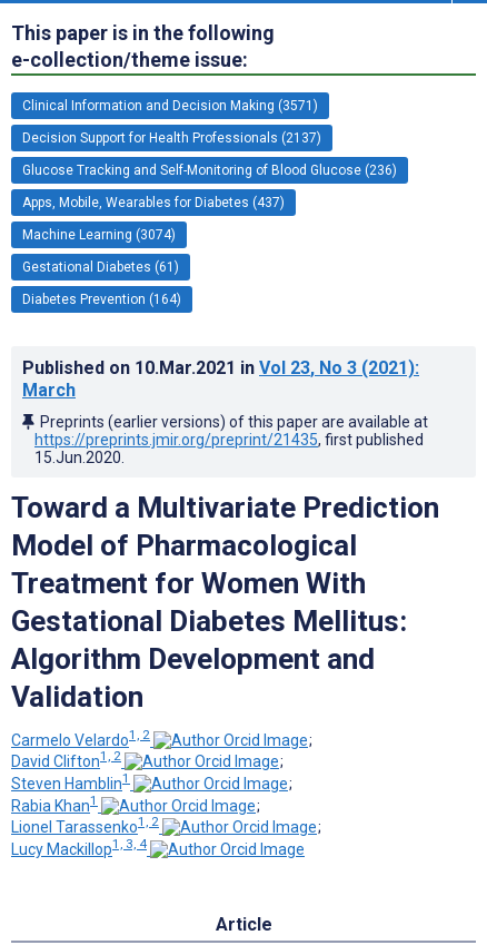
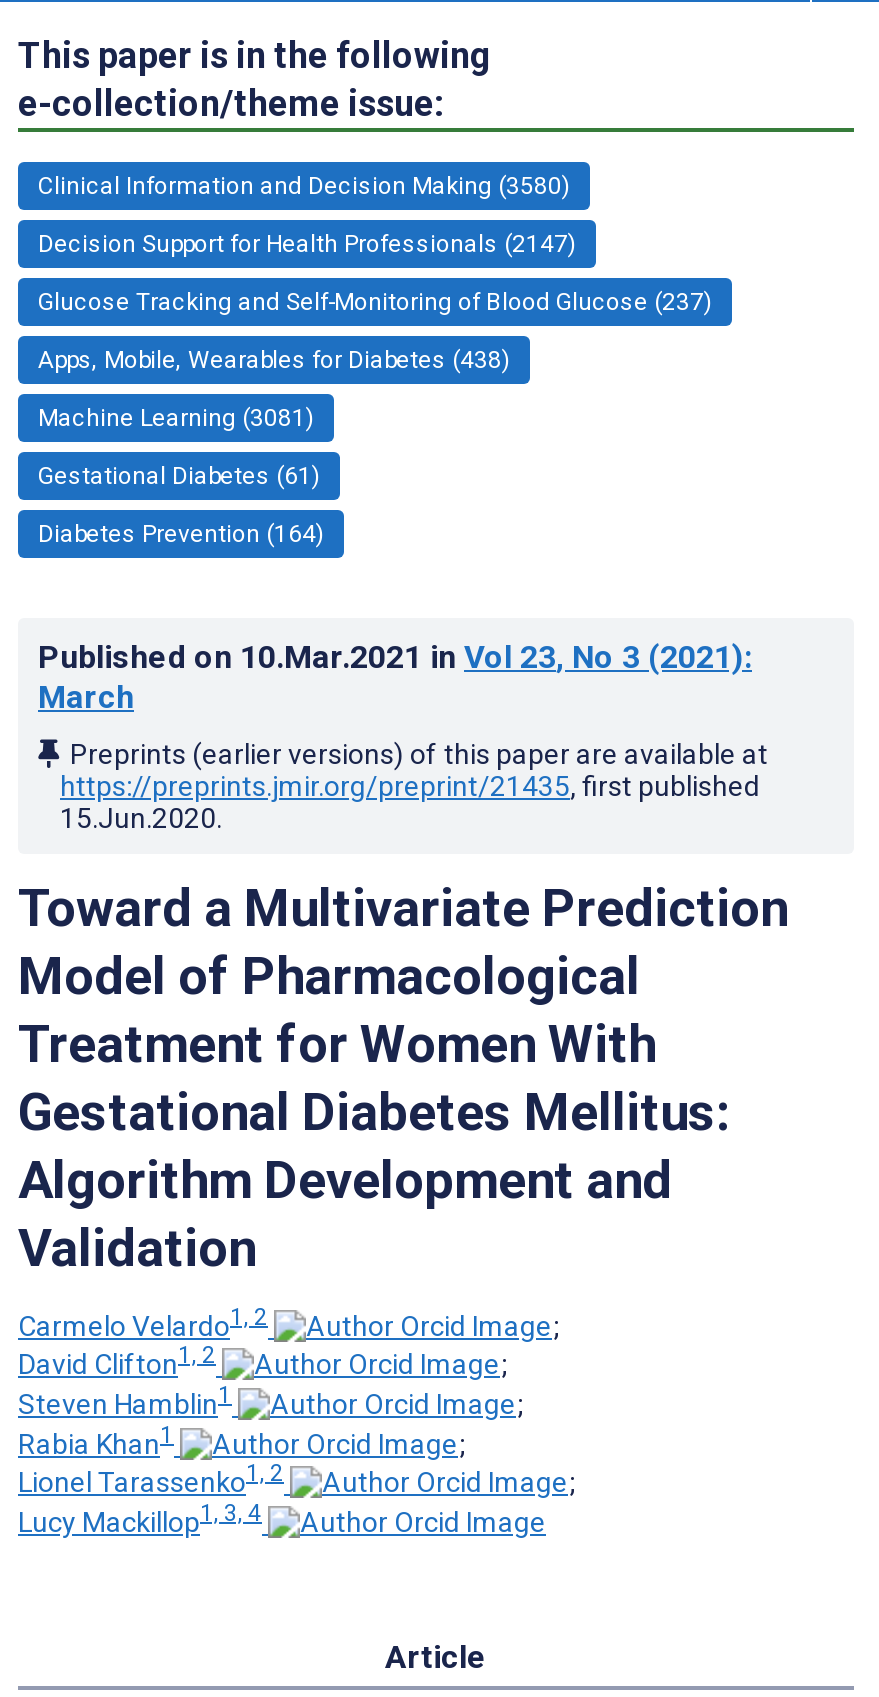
[22,98,318,113] Clinical Information and Decision Making (3571) -> [38,172,570,200] Clinical Information and Decision Making (3580)
[22,130,321,146] Decision Support for Health Professionals (2137) -> [38,230,576,258] Decision Support for Health Professionals (2147)
[22,162,397,178] Glucose Tracking and Self-Monitoring of Blood Glucose (236) -> [38,288,712,316] Glucose Tracking and Self-Monitoring of Blood Glucose (237)
[22,195,285,210] Apps, Mobile, Wearables for Diabetes (437) -> [38,346,510,374] Apps, Mobile, Wearables for Diabetes (438)
[22,227,176,243] Machine Learning (3074) -> [38,404,314,432] Machine Learning (3081)

